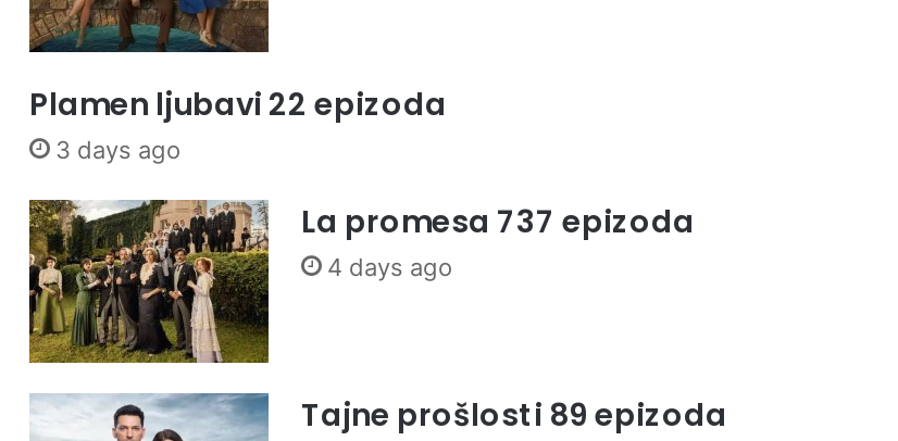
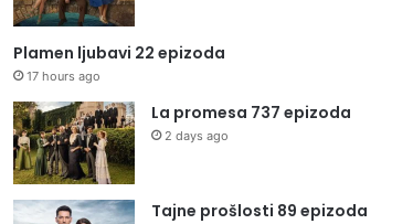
[55,135,182,165] 3 days ago -> [27,69,100,84] 17 hours ago
[327,252,453,283] 4 days ago -> [165,128,229,144] 2 days ago

